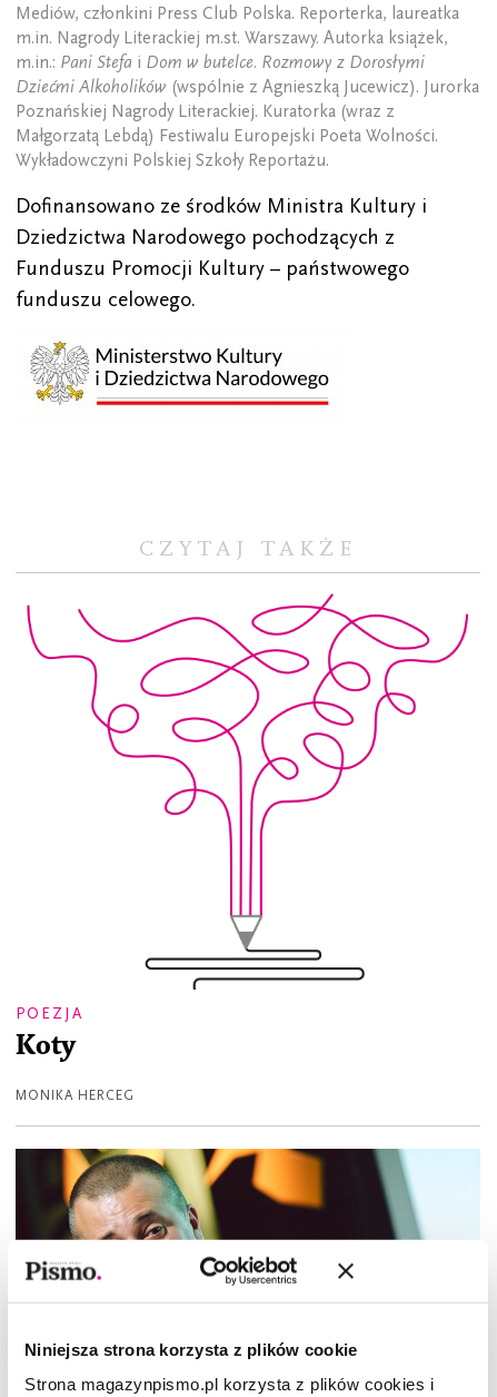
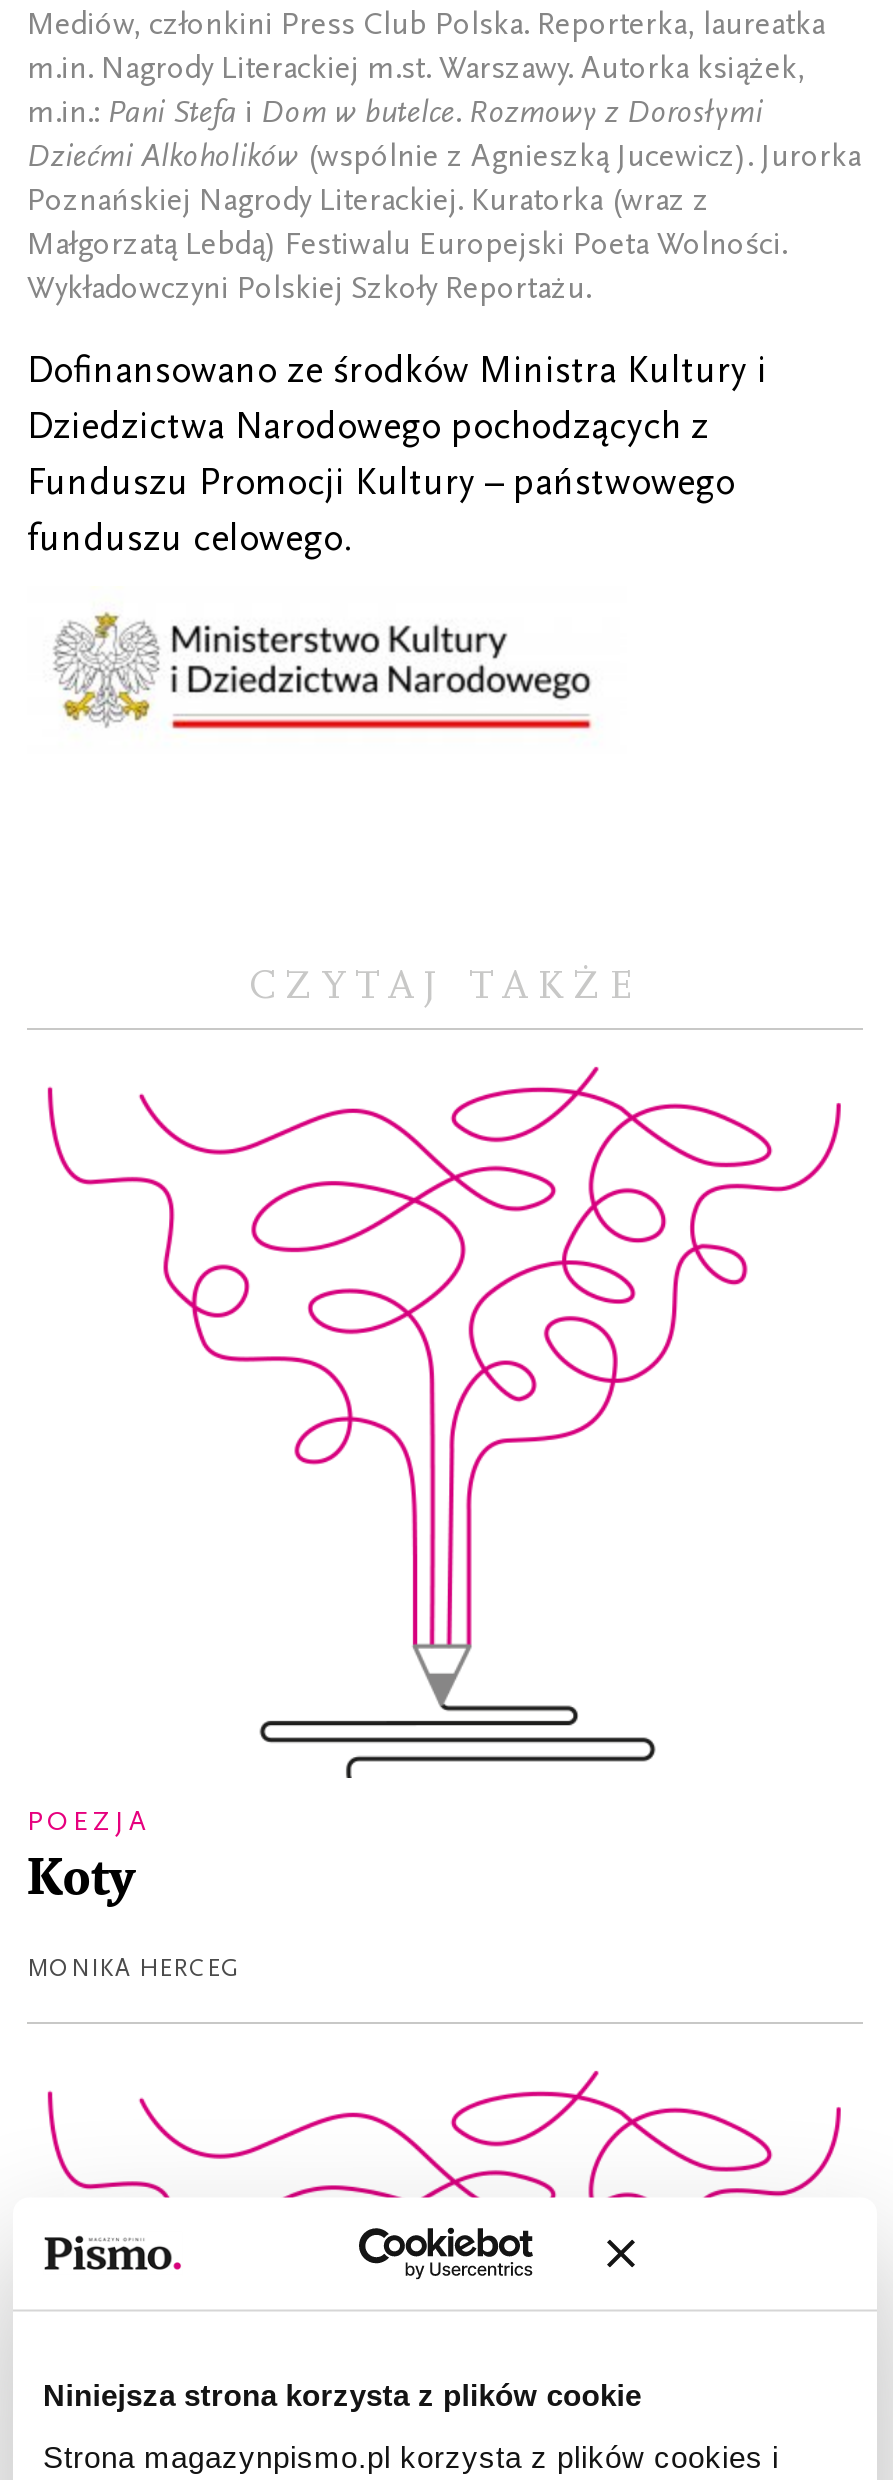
[14,1148,479,1241] [image] -> [27,2064,861,2200] [image]

